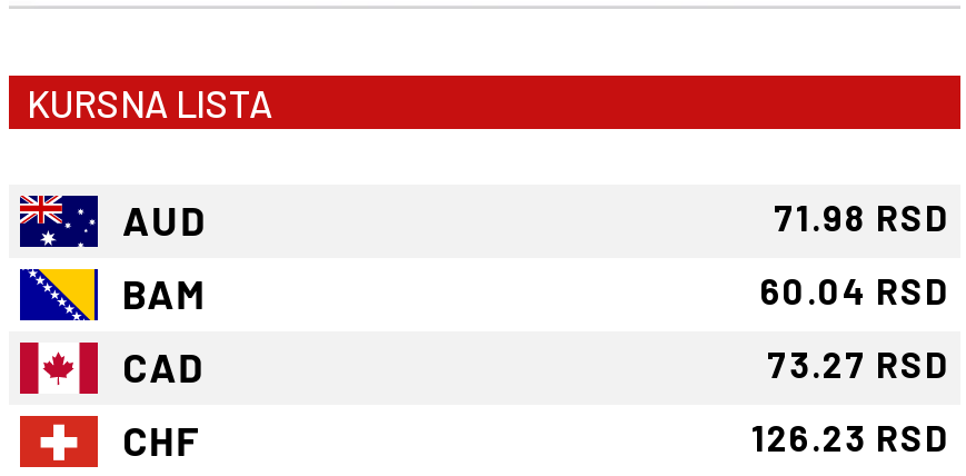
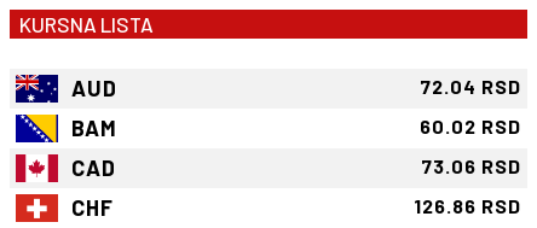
[774,197,949,239] 71.98 RSD -> [420,75,521,98] 72.04 RSD
[760,270,949,312] 60.04 RSD -> [420,115,521,138] 60.02 RSD
[767,343,949,386] 73.27 RSD -> [421,155,521,178] 73.06 RSD
[751,417,949,459] 126.23 RSD -> [414,195,521,218] 126.86 RSD

